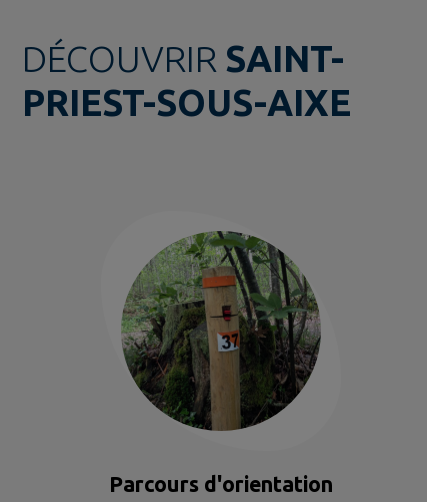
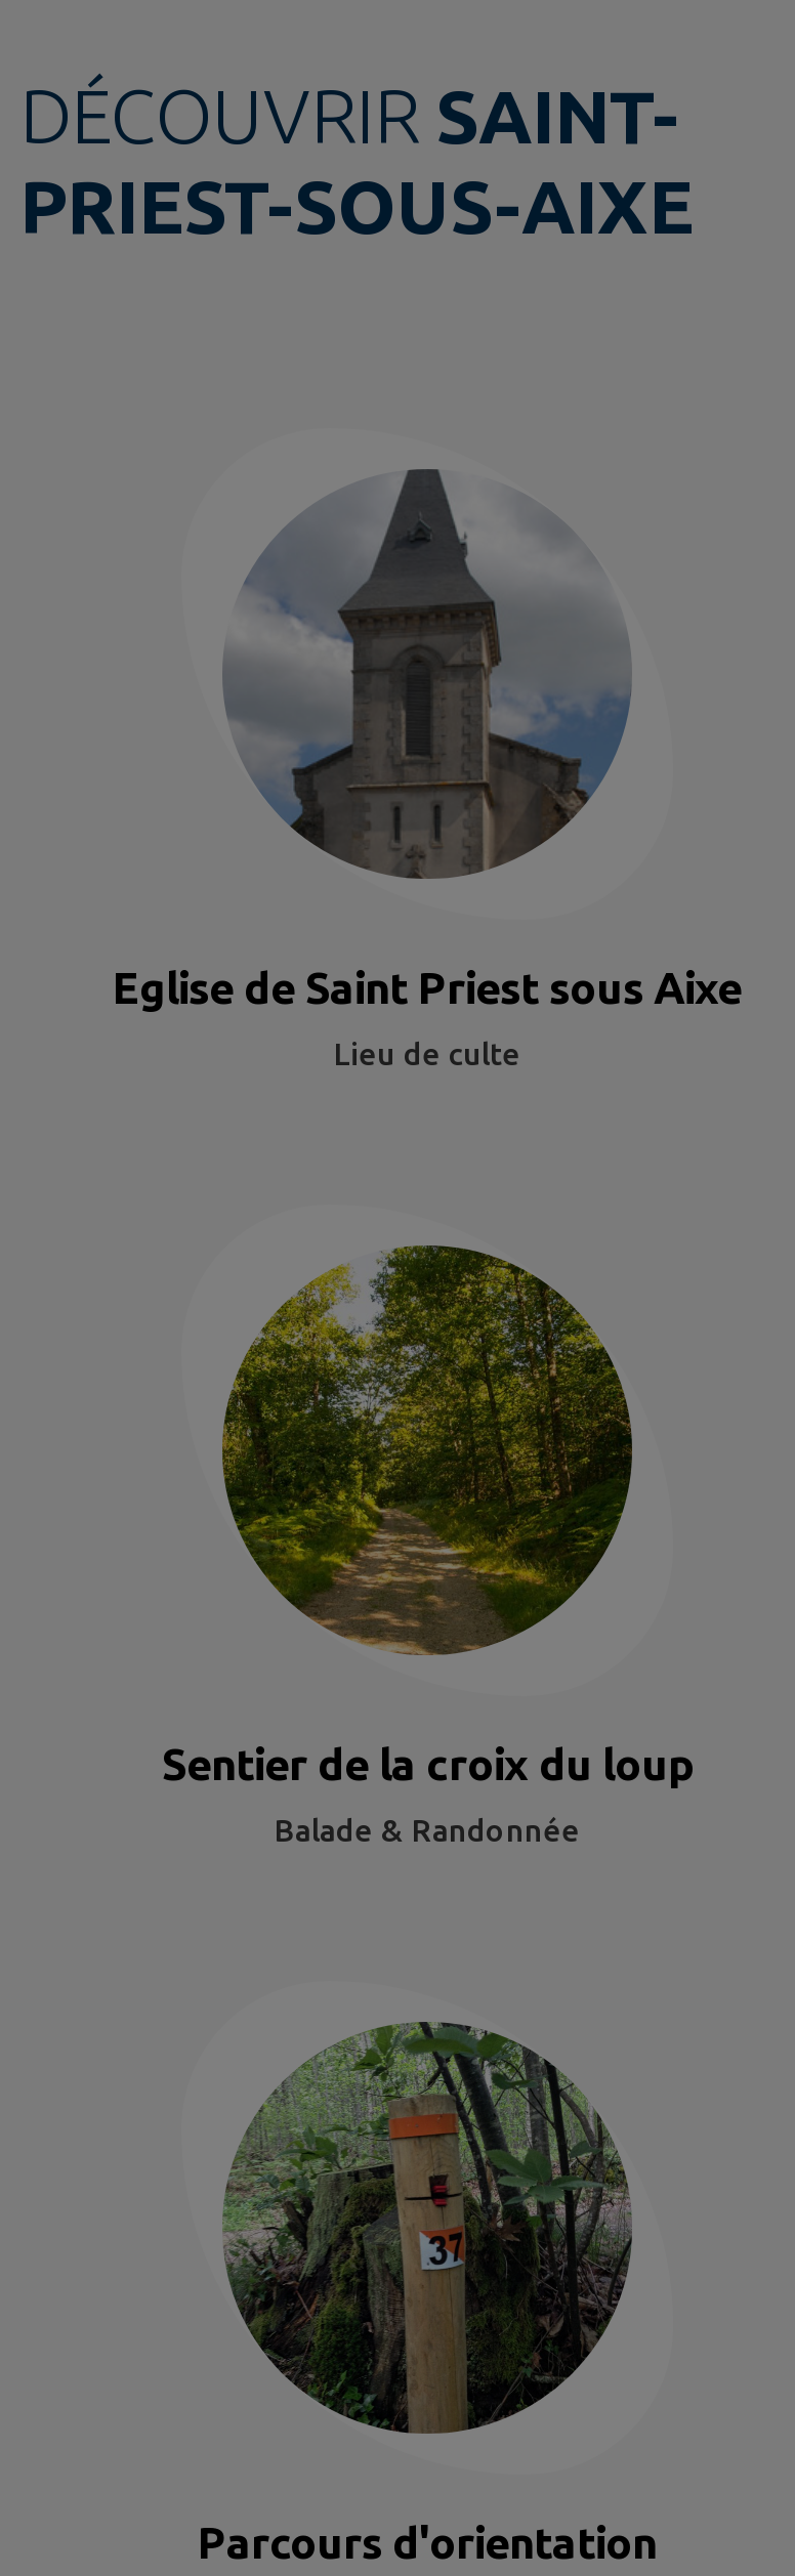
none -> [113,963,742,1071] Eglise de Saint Priest sous Aixe | Lieu de culte
none -> [162,1740,693,1848] Sentier de la croix du loup | Balade & Randonnée
none -> [220,1243,634,1655] [image]
none -> [224,469,630,879] [image]

